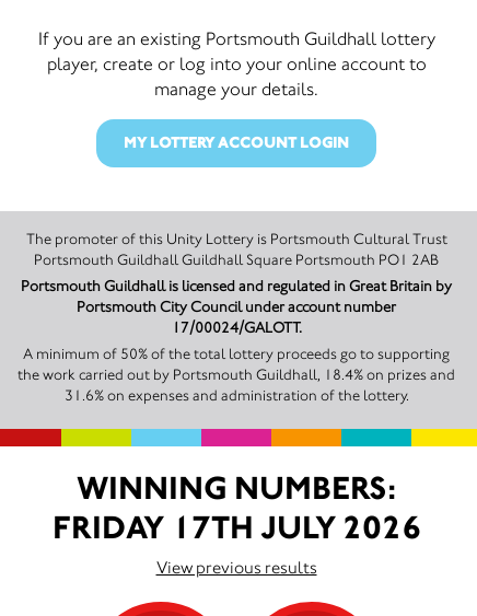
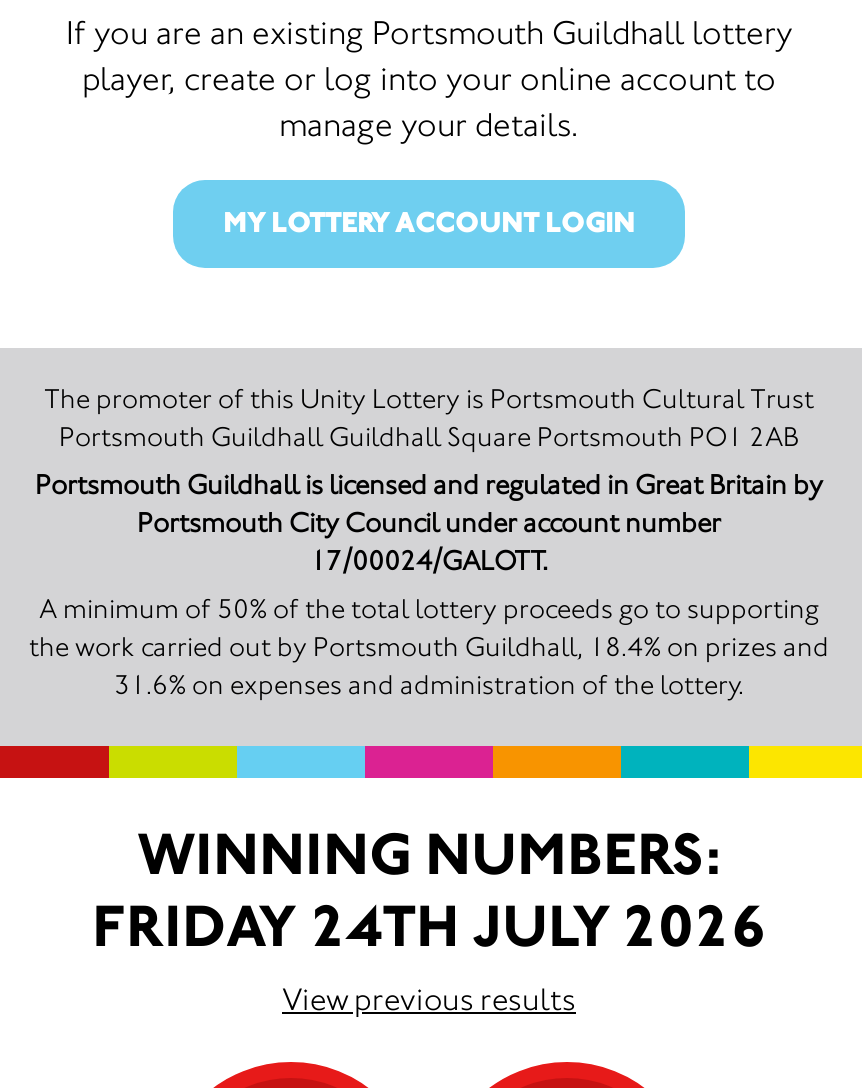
[52,508,421,547] FRIDAY 17TH JULY 2026 -> [92,890,766,962] FRIDAY 24TH JULY 2026

